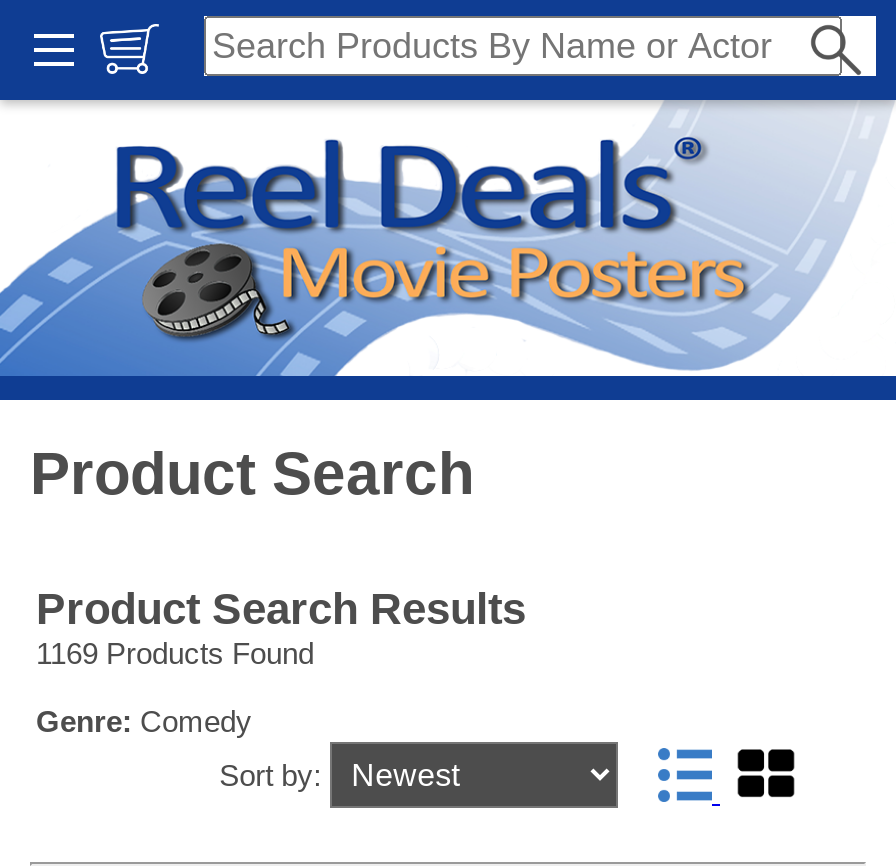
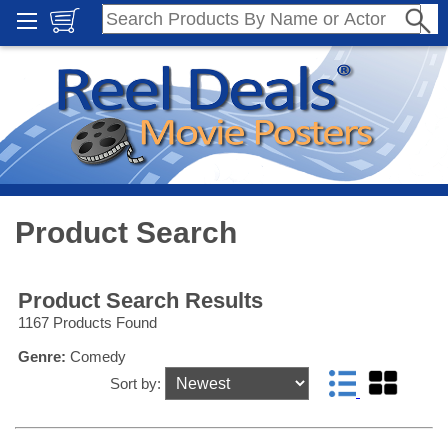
[36,636,314,670] 1169 Products Found -> [18,314,157,331] 1167 Products Found

